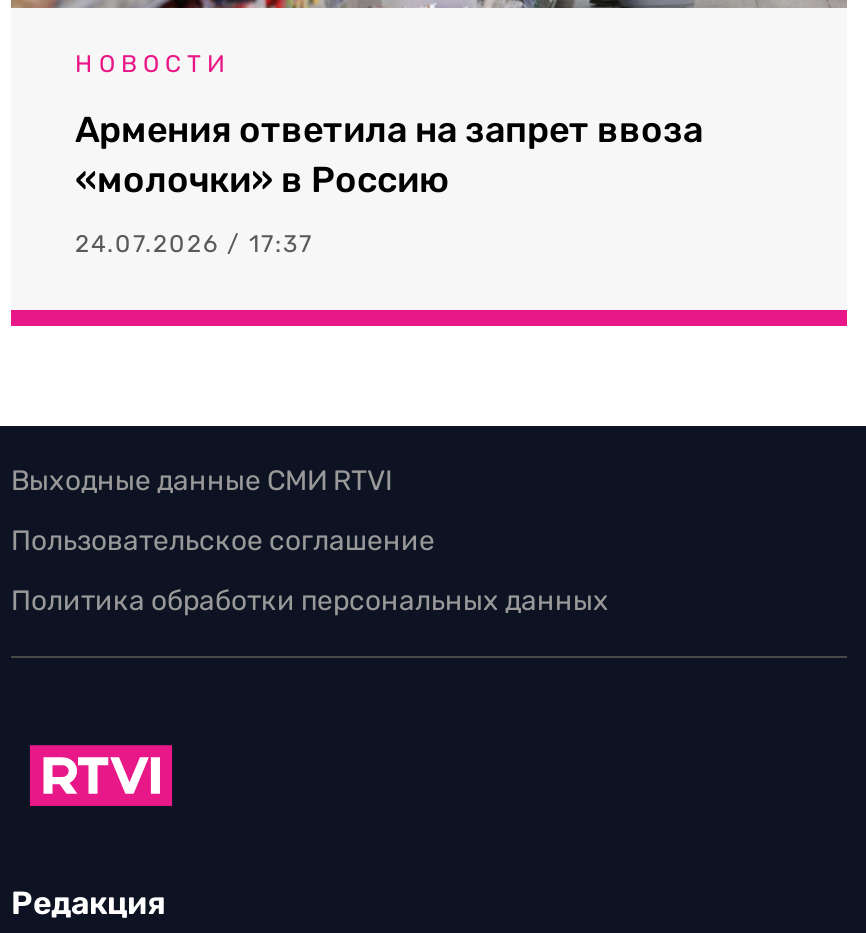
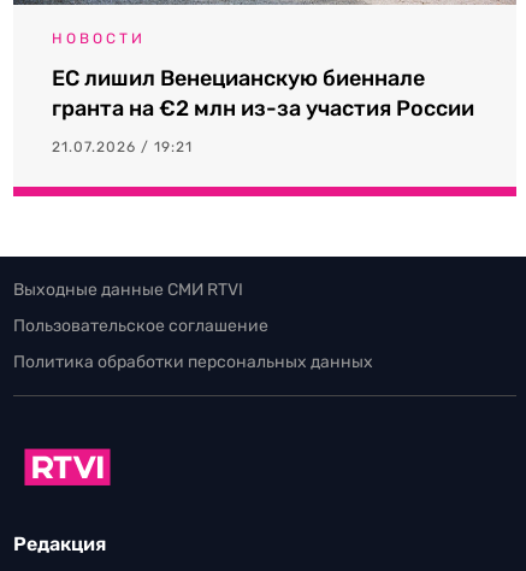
[75,109,703,203] Армения ответила на запрет ввоза | «молочки» в Россию -> [52,65,474,122] ЕС лишил Венецианскую биеннале | гранта на €2 млн из-за участия России
[75,231,313,259] 24.07.2026 / 17:37 -> [52,139,193,156] 21.07.2026 / 19:21

